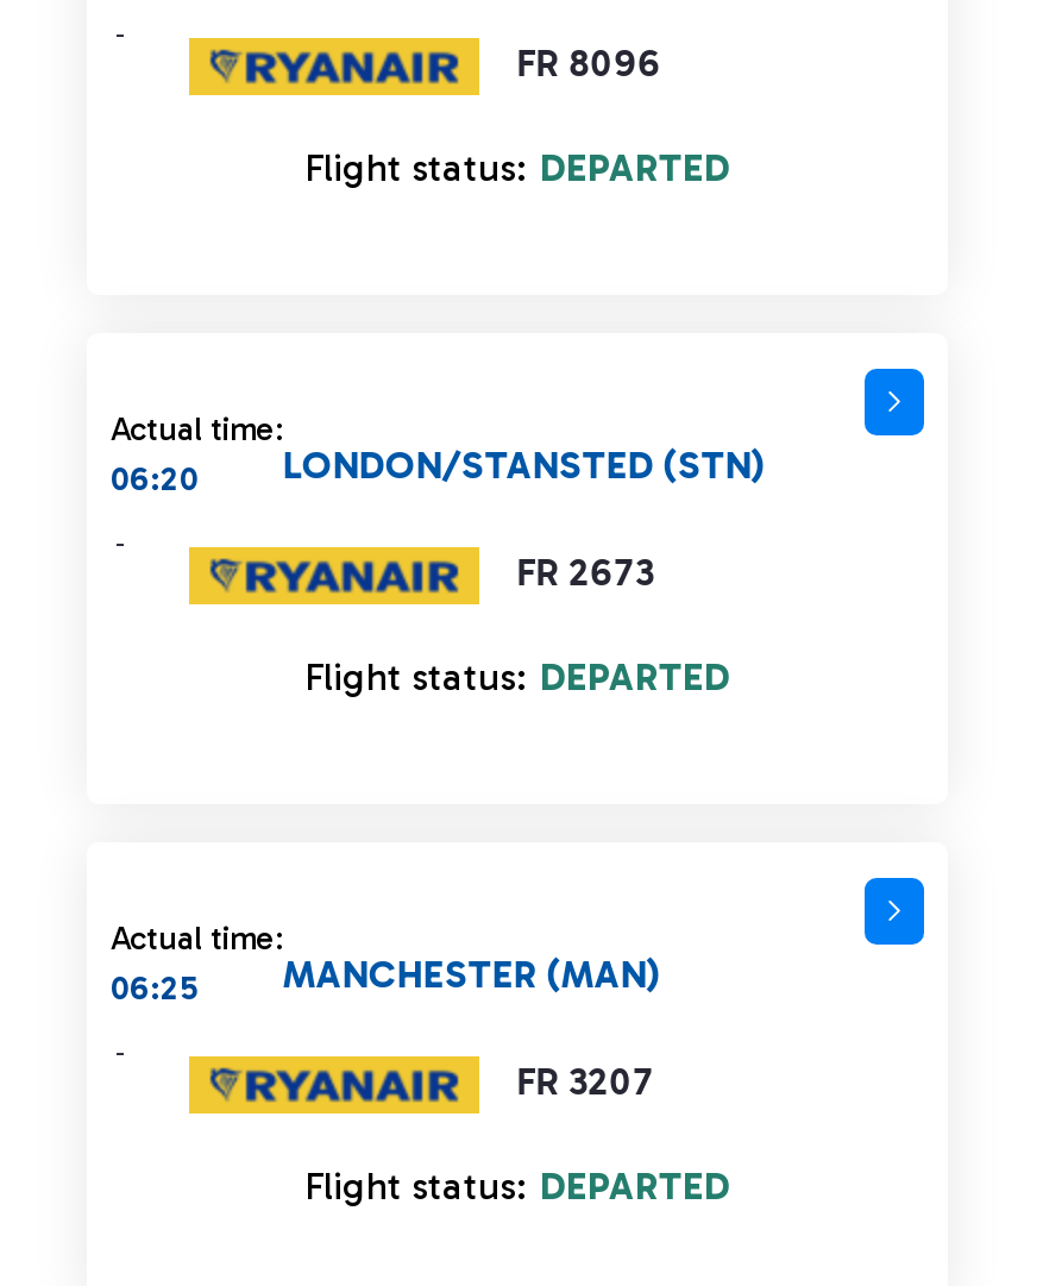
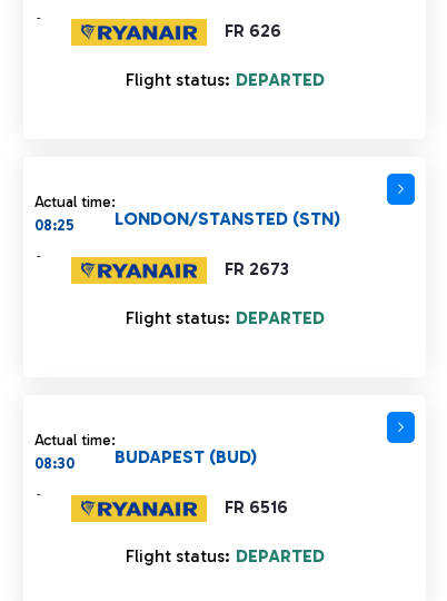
[517,39,662,84] FR 8096 -> [224,19,281,41] FR 626
[111,458,199,498] 06:20 -> [34,215,74,234] 08:25
[283,951,661,996] MANCHESTER (MAN) -> [115,446,257,467] BUDAPEST (BUD)
[111,967,199,1008] 06:25 -> [34,454,74,472] 08:30
[517,1058,655,1103] FR 3207 -> [224,496,288,517] FR 6516

